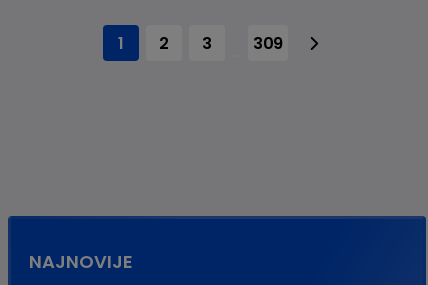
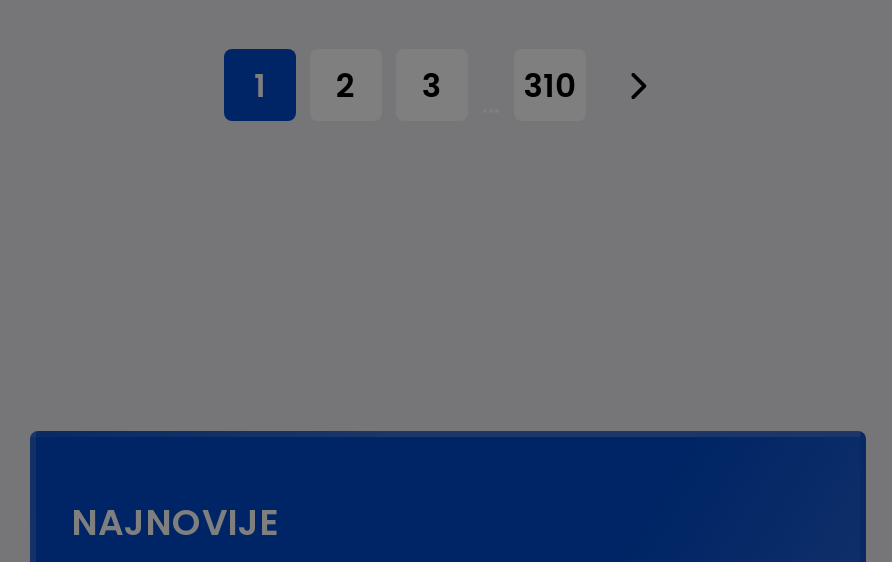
[118,32,283,63] 1 2 3 ... 309 -> [254,62,576,125] 1 2 3 ... 310

